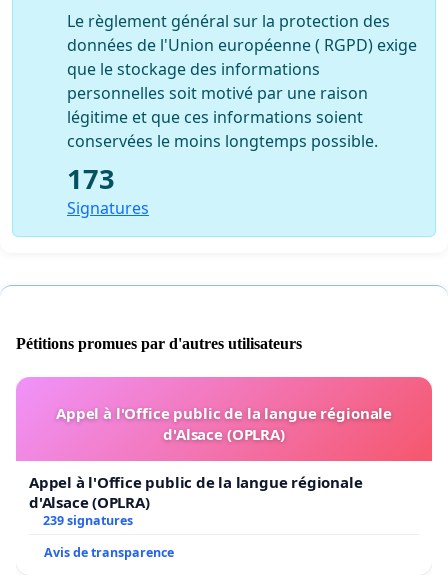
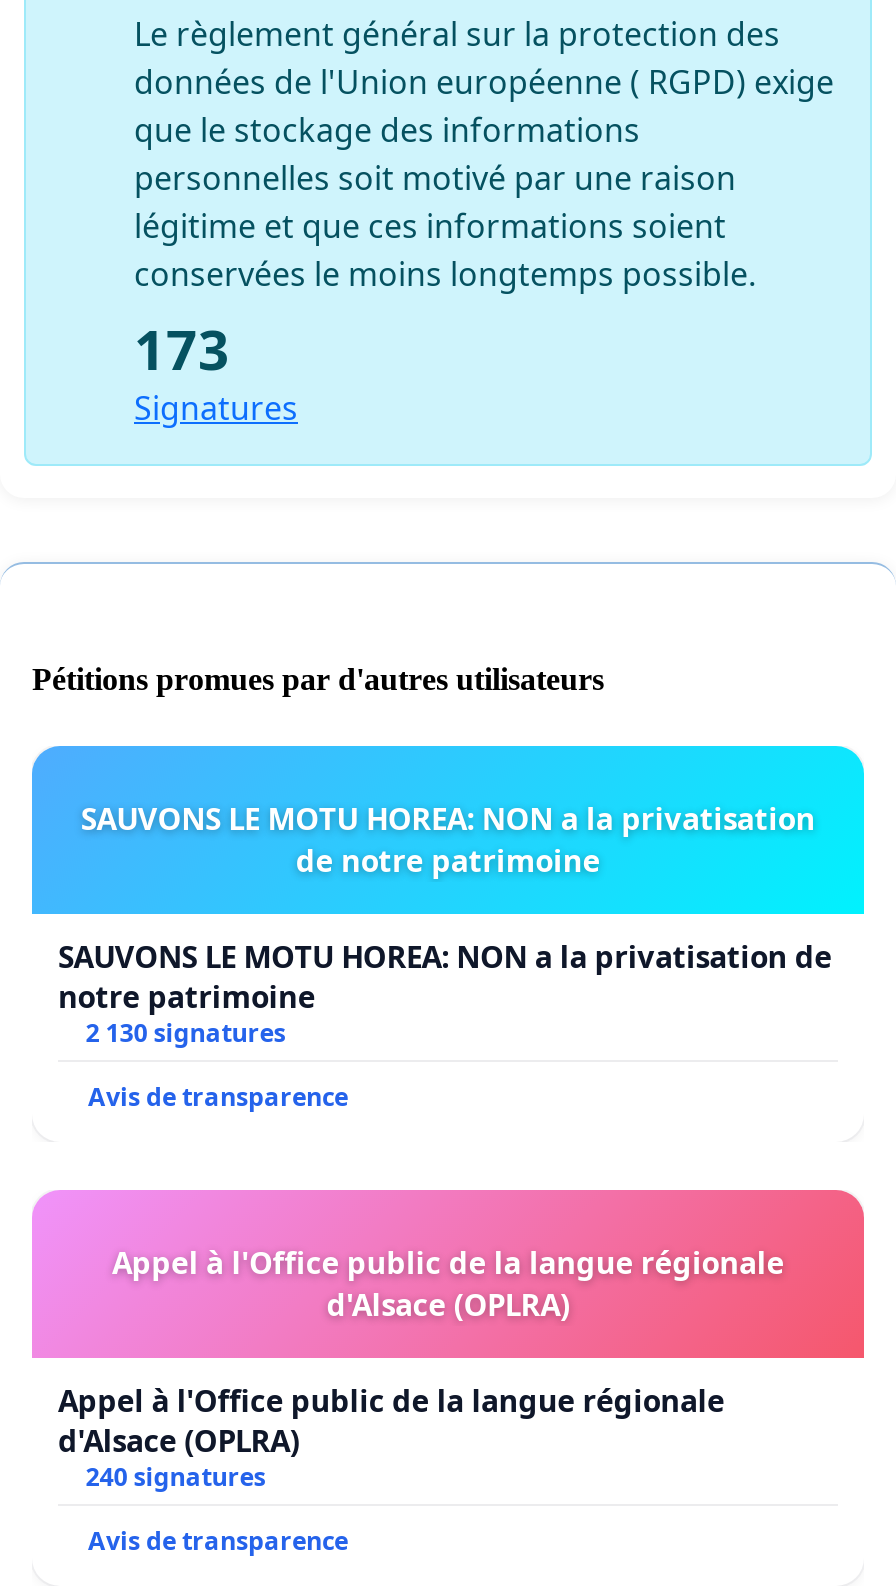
none -> [32,746,866,1113] [image] | SAUVONS LE MOTU HOREA: NON a la privatisation | de notre patrimoine | SAUVONS LE MOTU HOREA: NON a la privatisation de | notre patrimoine | 2 130 signatures | Avis de transparence
[43,512,133,529] 239 signatures -> [86,1459,266,1493] 240 signatures

